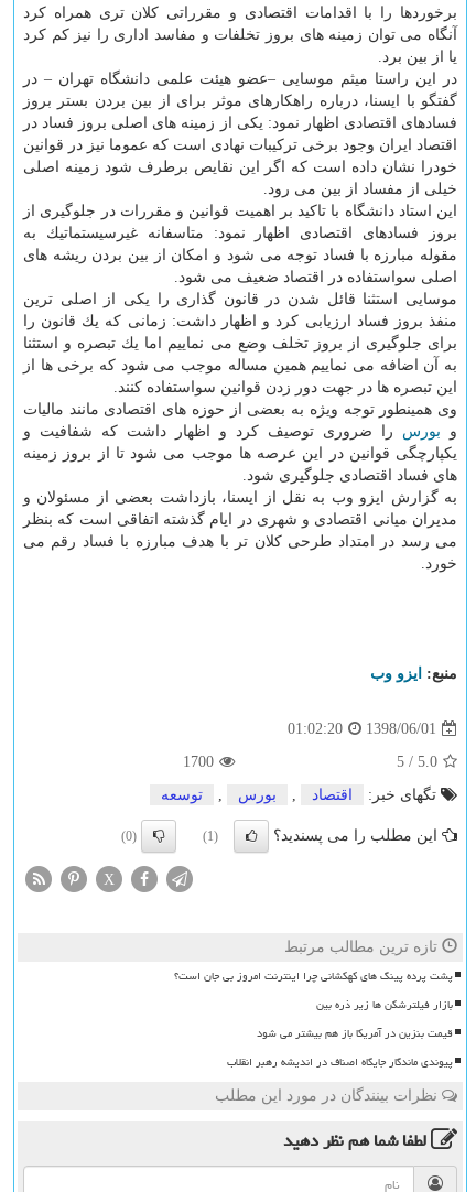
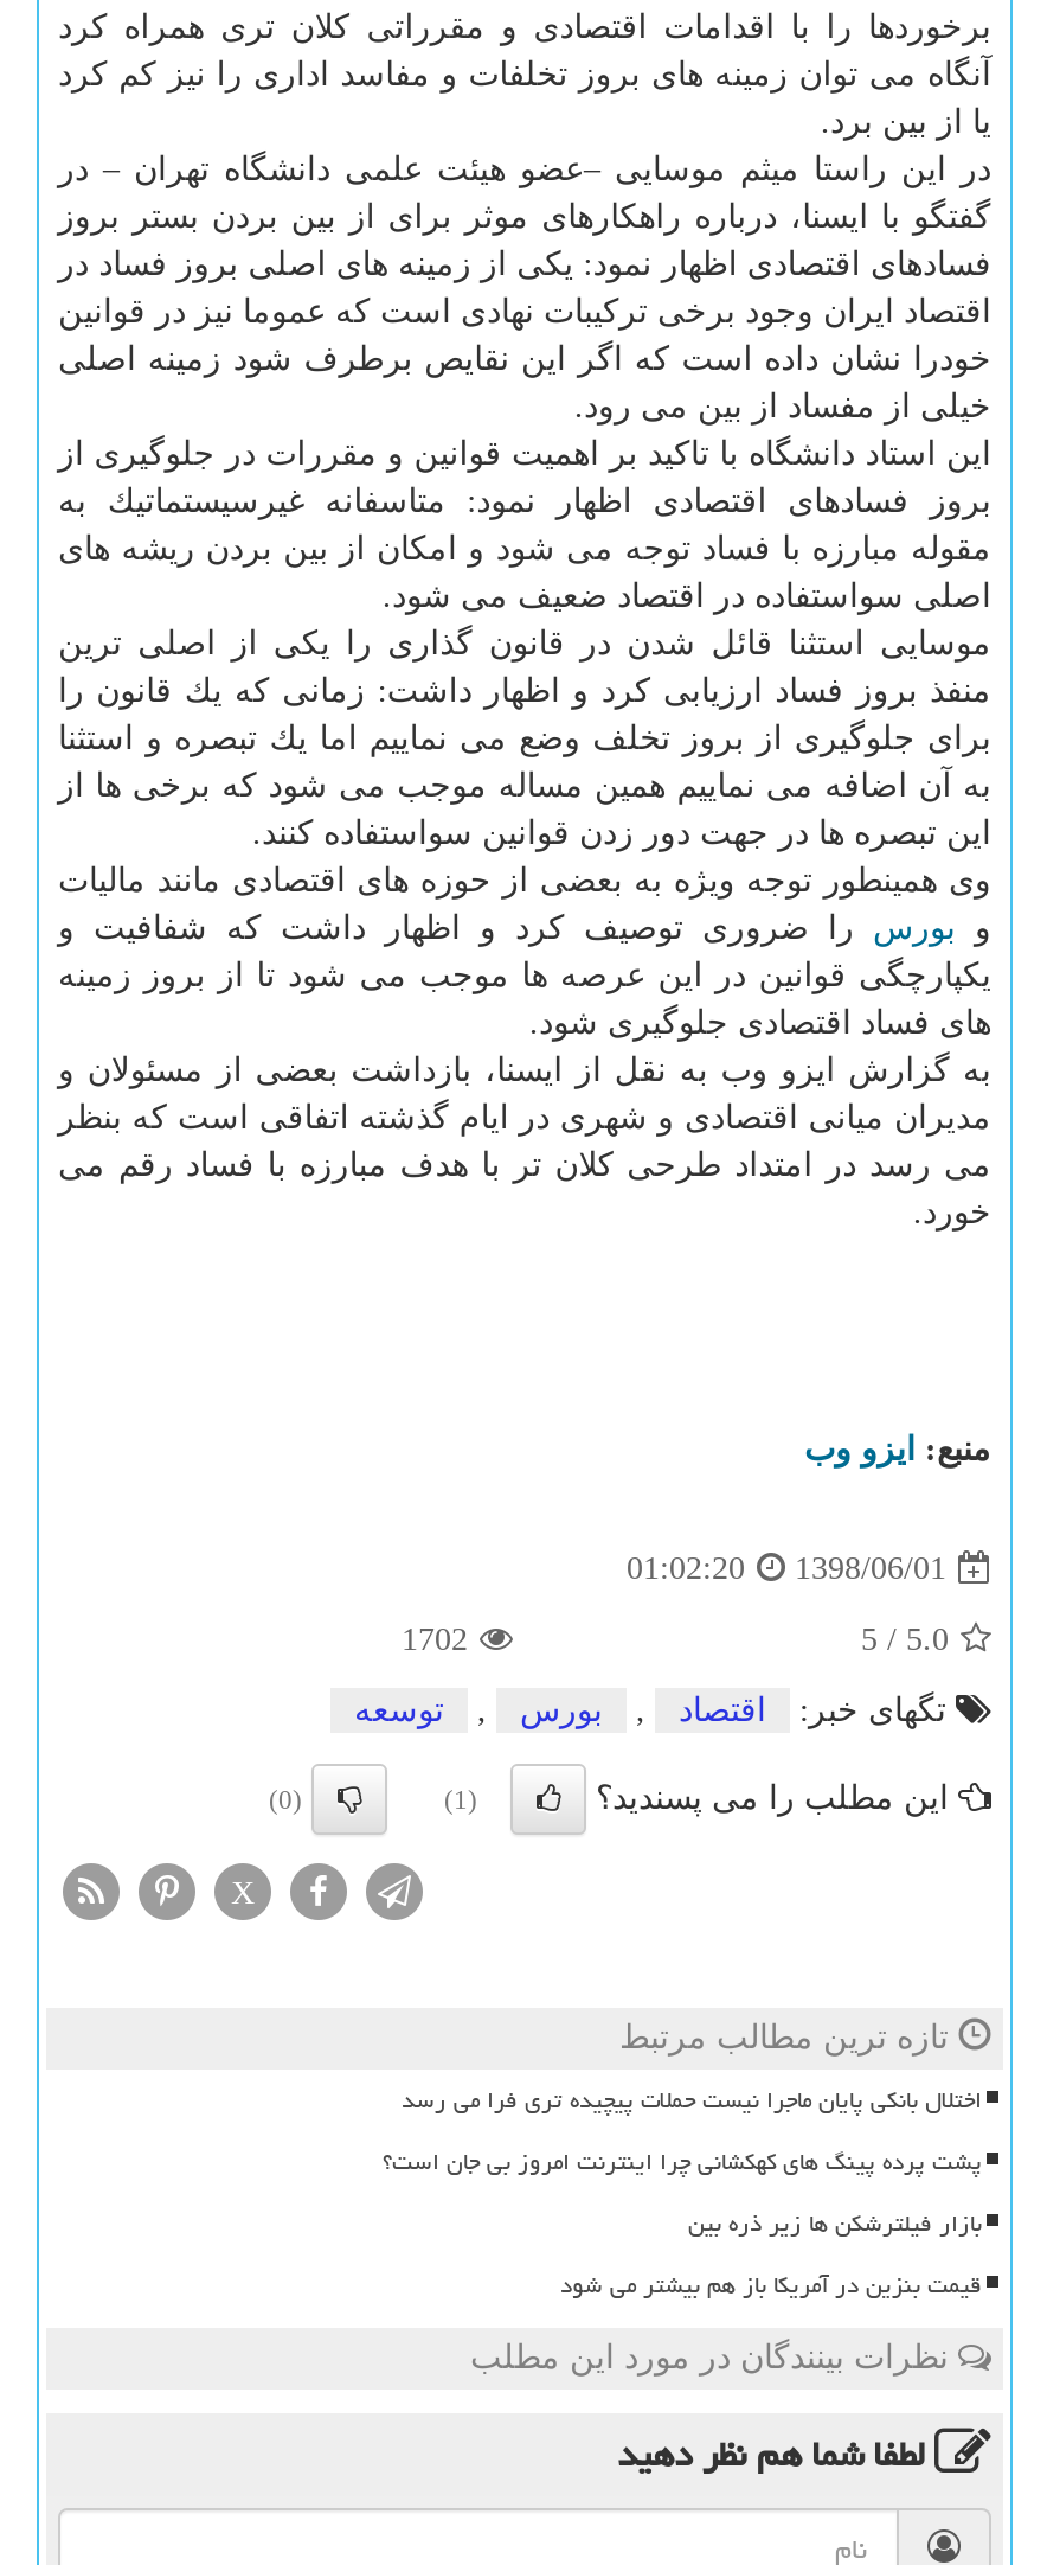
[183,754,214,771] 1700 -> [402,1622,468,1658] 1702
none -> [402,2078,982,2125] اختلال بانکی پایان ماجرا نیست حملات پیچیده تری فرا می رسد
moved [174,965,453,1045] -> [383,2139,982,2310]: پشت پرده پینگ های کهکشانی چرا اینترنت امروز بی جان است؟ | بازار فیلترشکن ها زیر ذره بین | قیمت بنزین در آمریکا باز هم بیشتر می شود
[227,1051,453,1073] پیوندی ماندگار جایگاه اصناف در اندیشه رهبر انقلاب -> none

